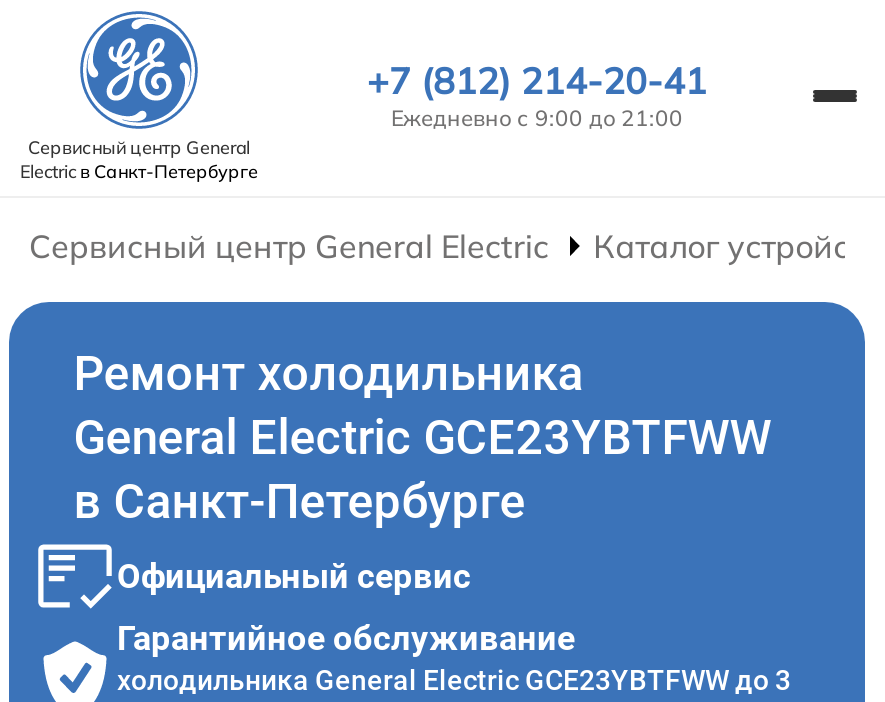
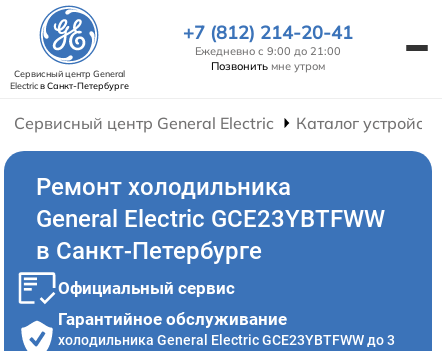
none -> [211,59,325,73] Позвонить мне утром

